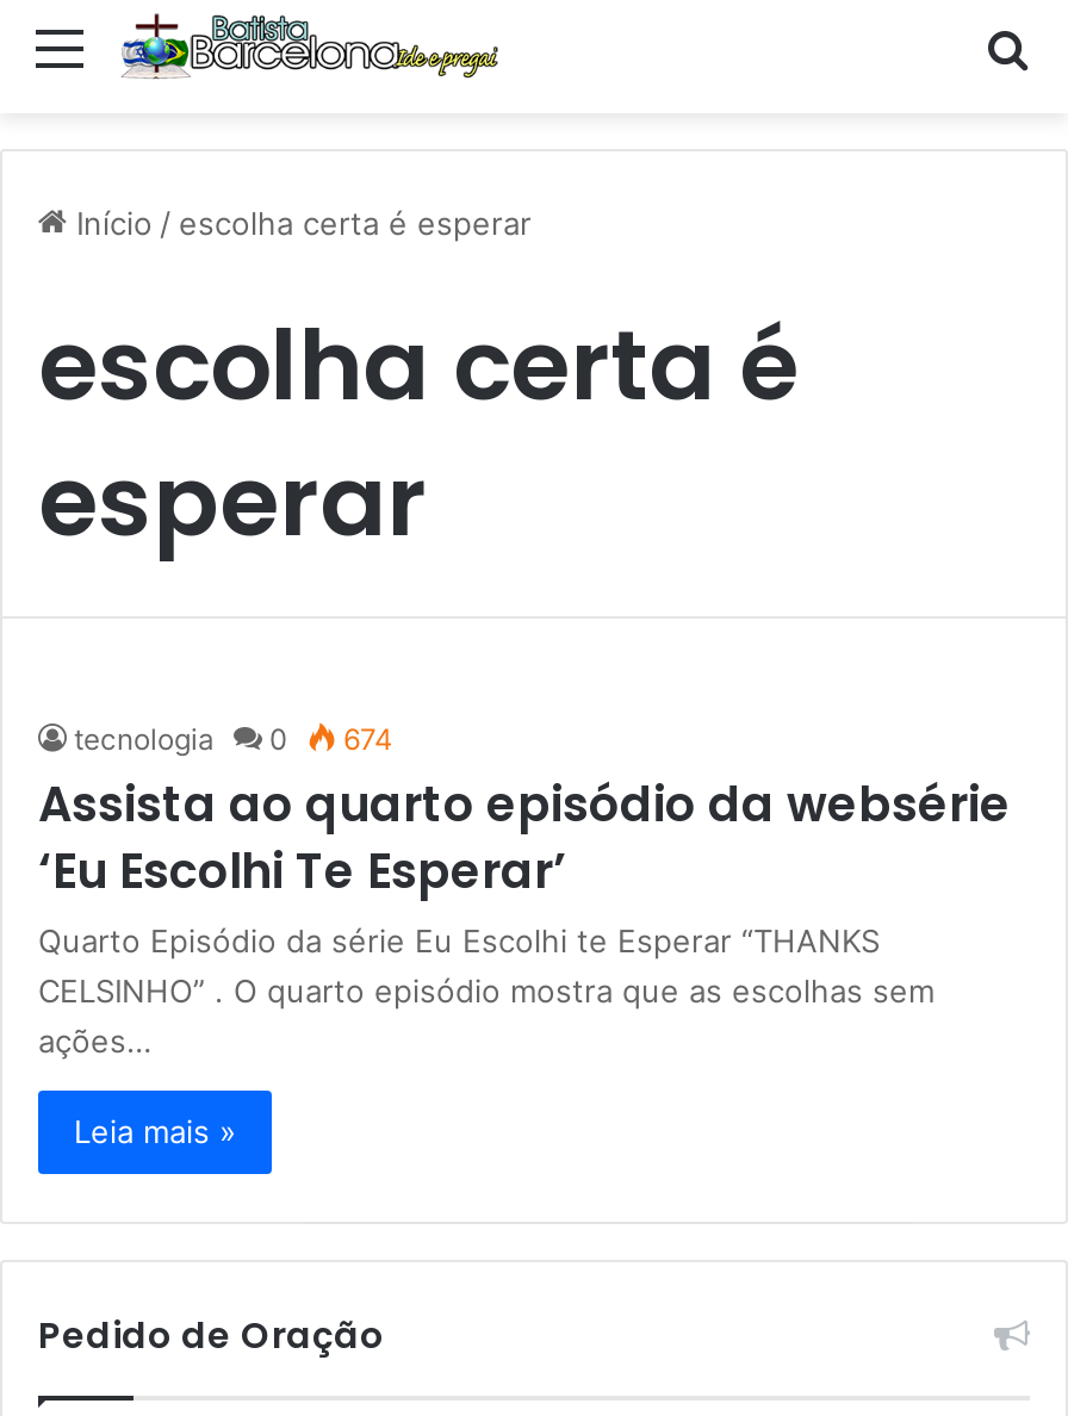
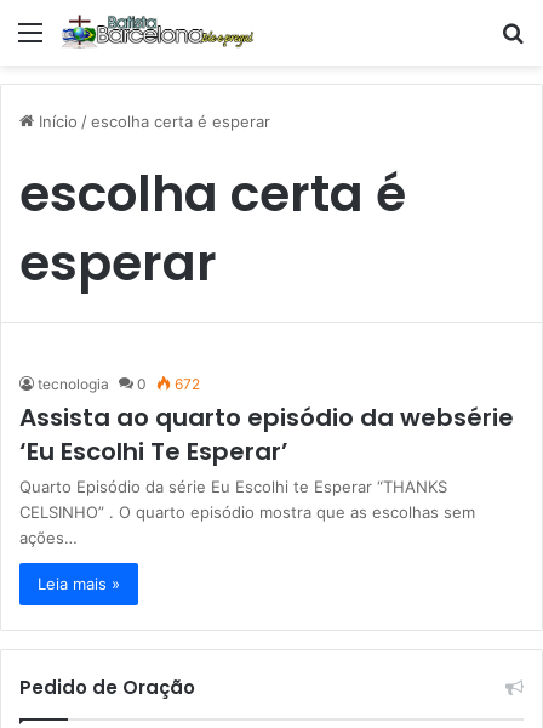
[74,721,393,756] tecnologia 0 674 -> [38,375,200,393] tecnologia 0 672

